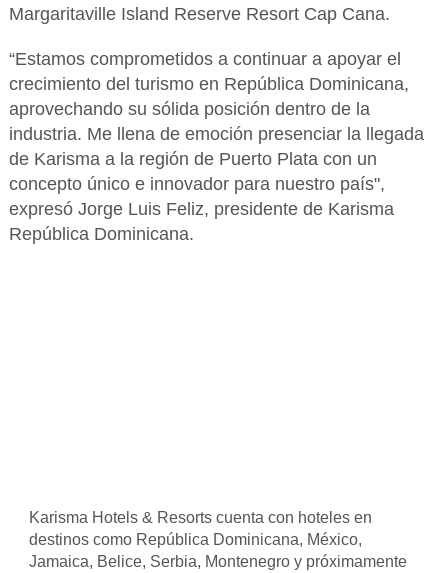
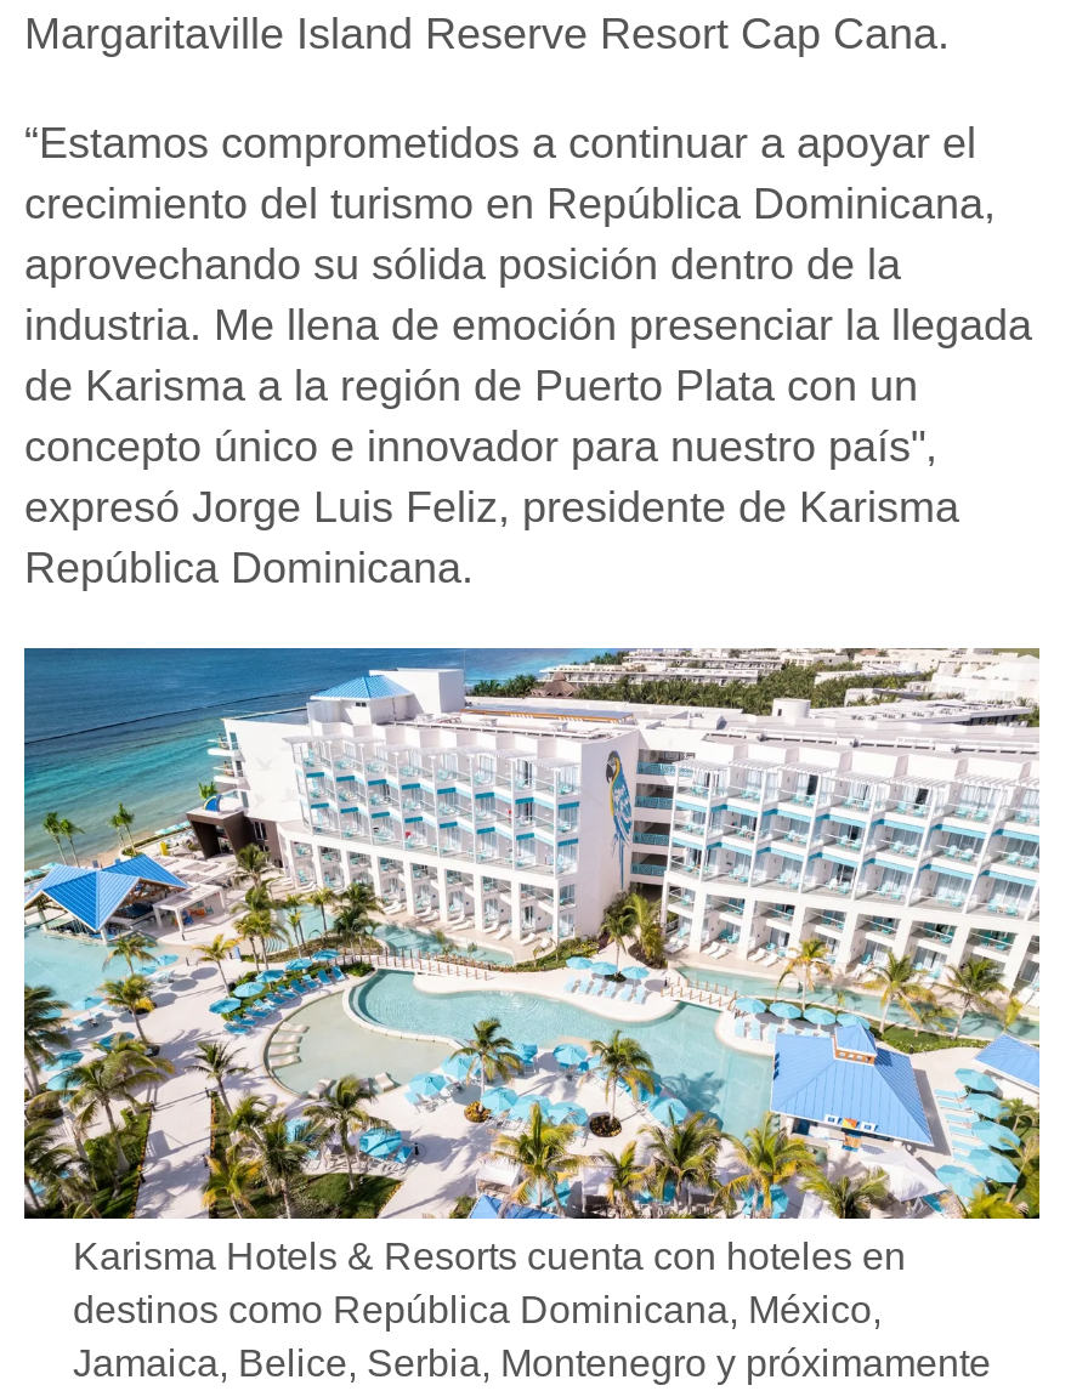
none -> [22,646,1042,1221] [image]

